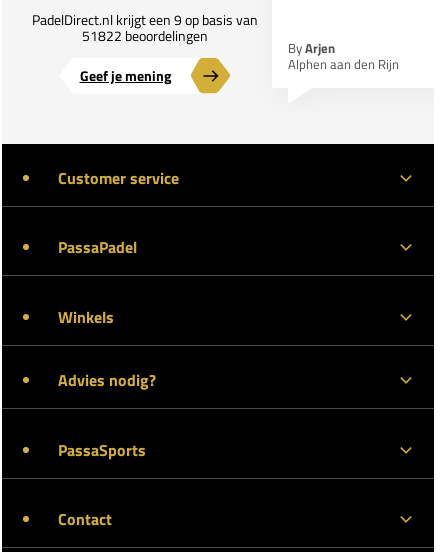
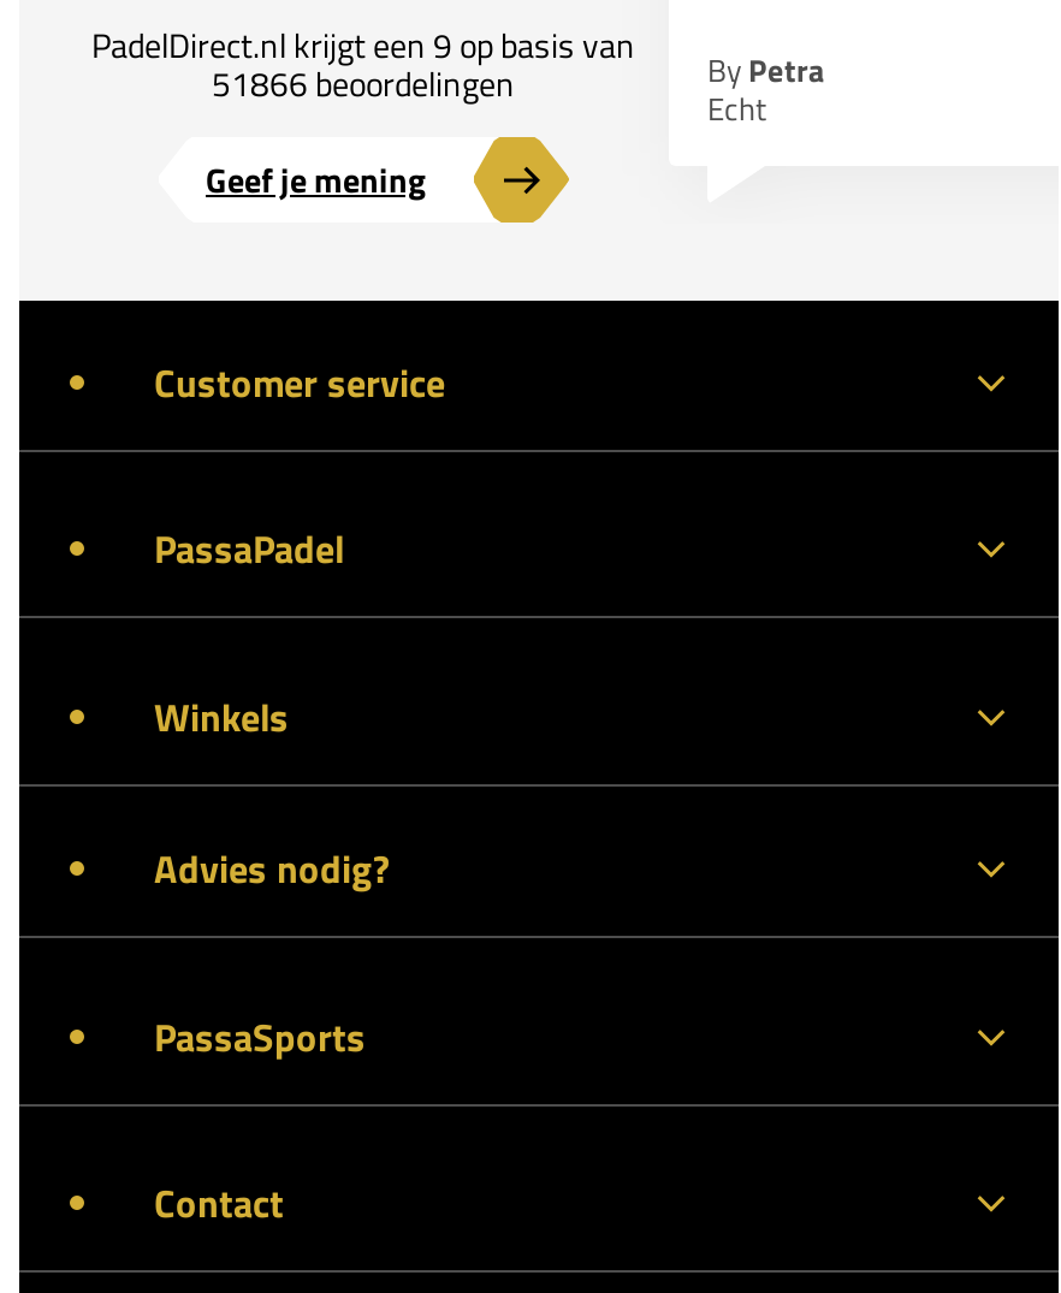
[82,24,208,45] 51822 beoordelingen -> [212,57,515,107] 51866 beoordelingen
[288,37,399,73] By Arjen | Alphen aan den Rijn -> [707,45,825,131] By Petra | Echt

